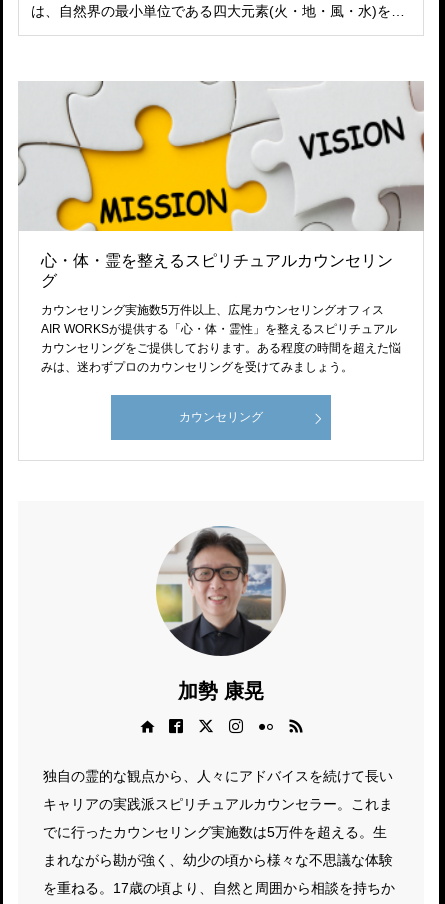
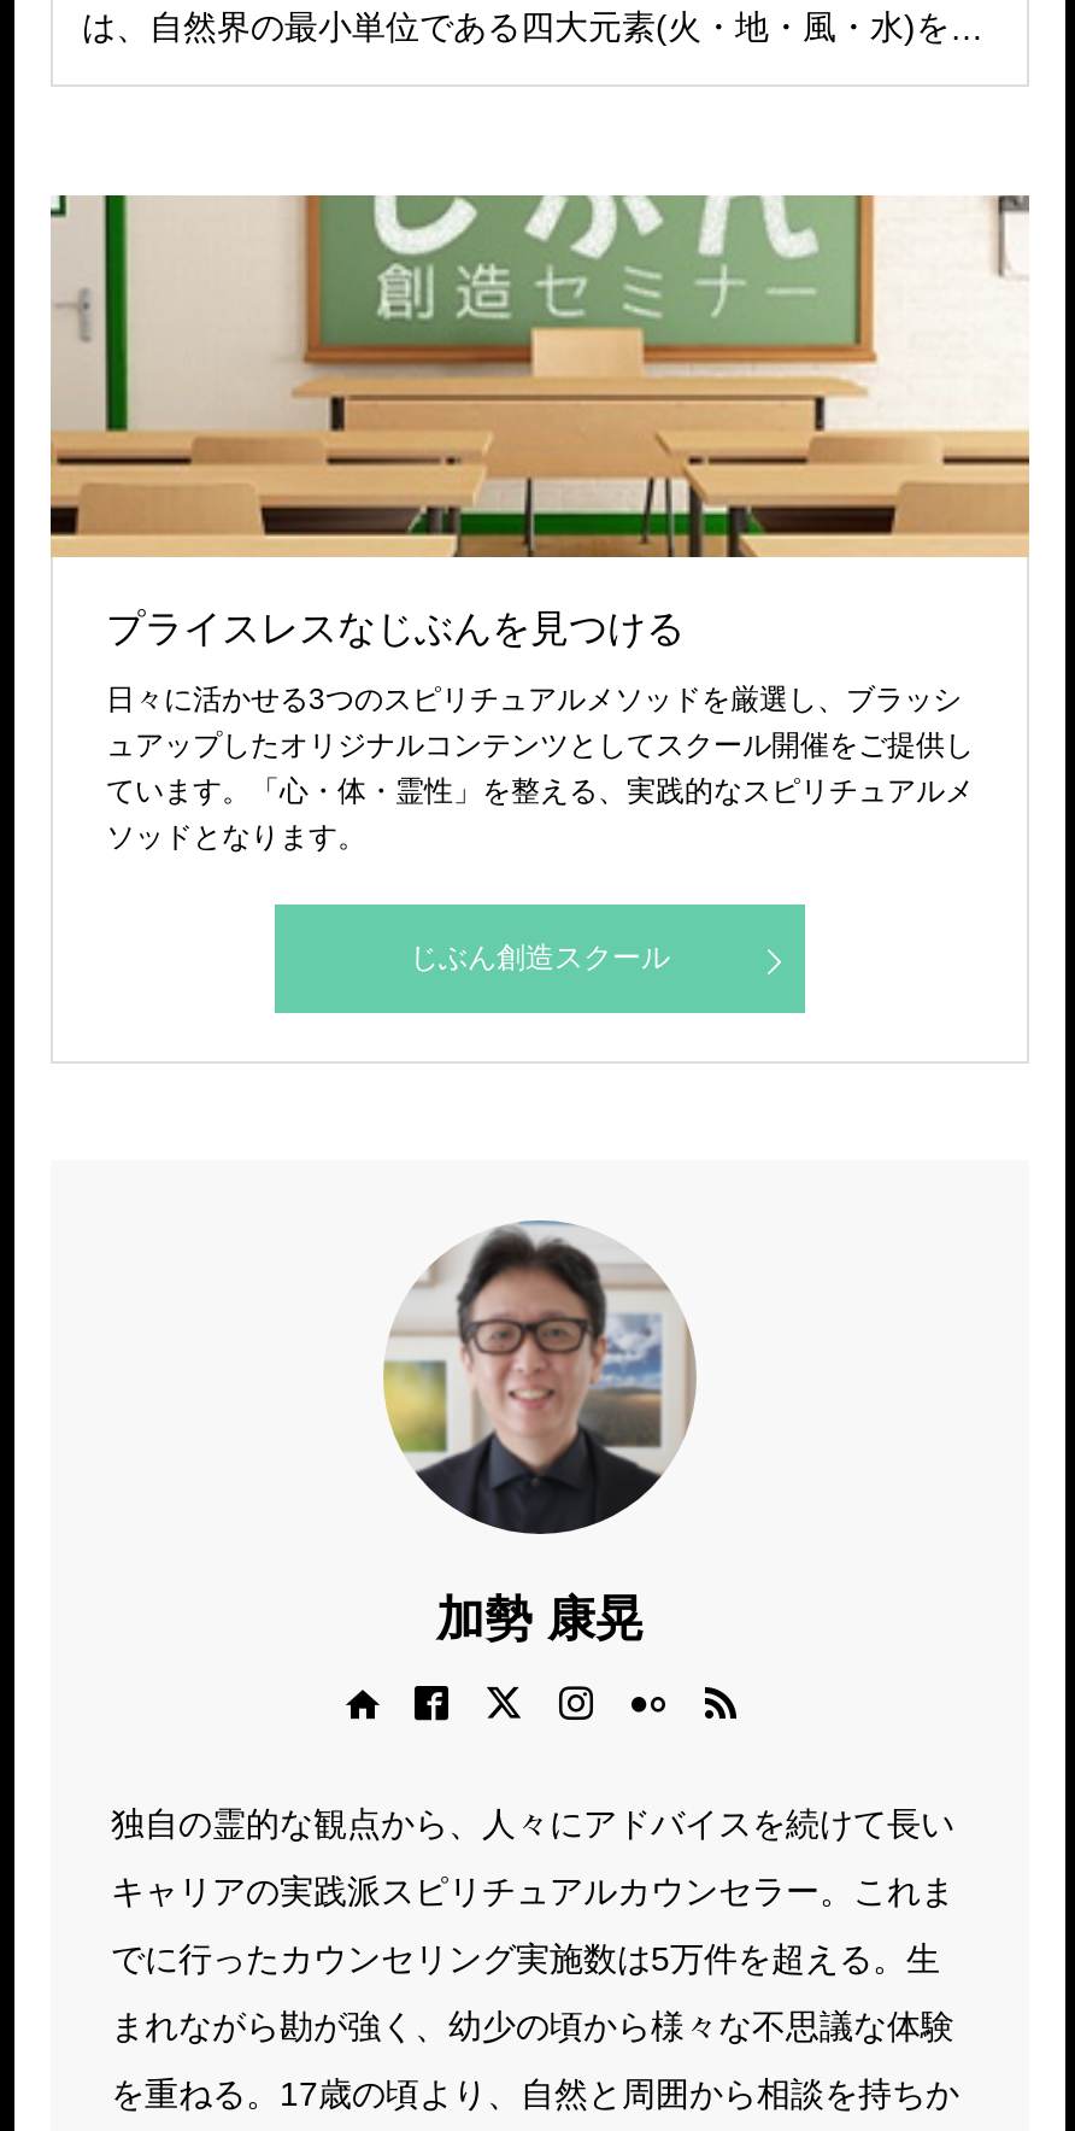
[18,81,425,289] [image] | 心・体・霊を整えるスピリチュアルカウンセリン | グ -> [48,193,1029,650] [image] | プライスレスなじぶんを見つける
[41,303,401,374] カウンセリング実施数5万件以上、広尾カウンセリングオフィス | AIR WORKSが提供する「心・体・霊性」を整えるスピリチュアル | カウンセリングをご提供しております。ある程度の時間を超えた悩 | みは、迷わずプロのカウンセリングを受けてみましょう。 -> [106,684,974,855] 日々に活かせる3つのスピリチュアルメソッドを厳選し、ブラッシ | ュアップしたオリジナルコンテンツとしてスクール開催をご提供し | ています。「心・体・霊性」を整える、実践的なスピリチュアルメ | ソッドとなります。
[179,410,263,424] カウンセリング -> [410,942,670,975] じぶん創造スクール

